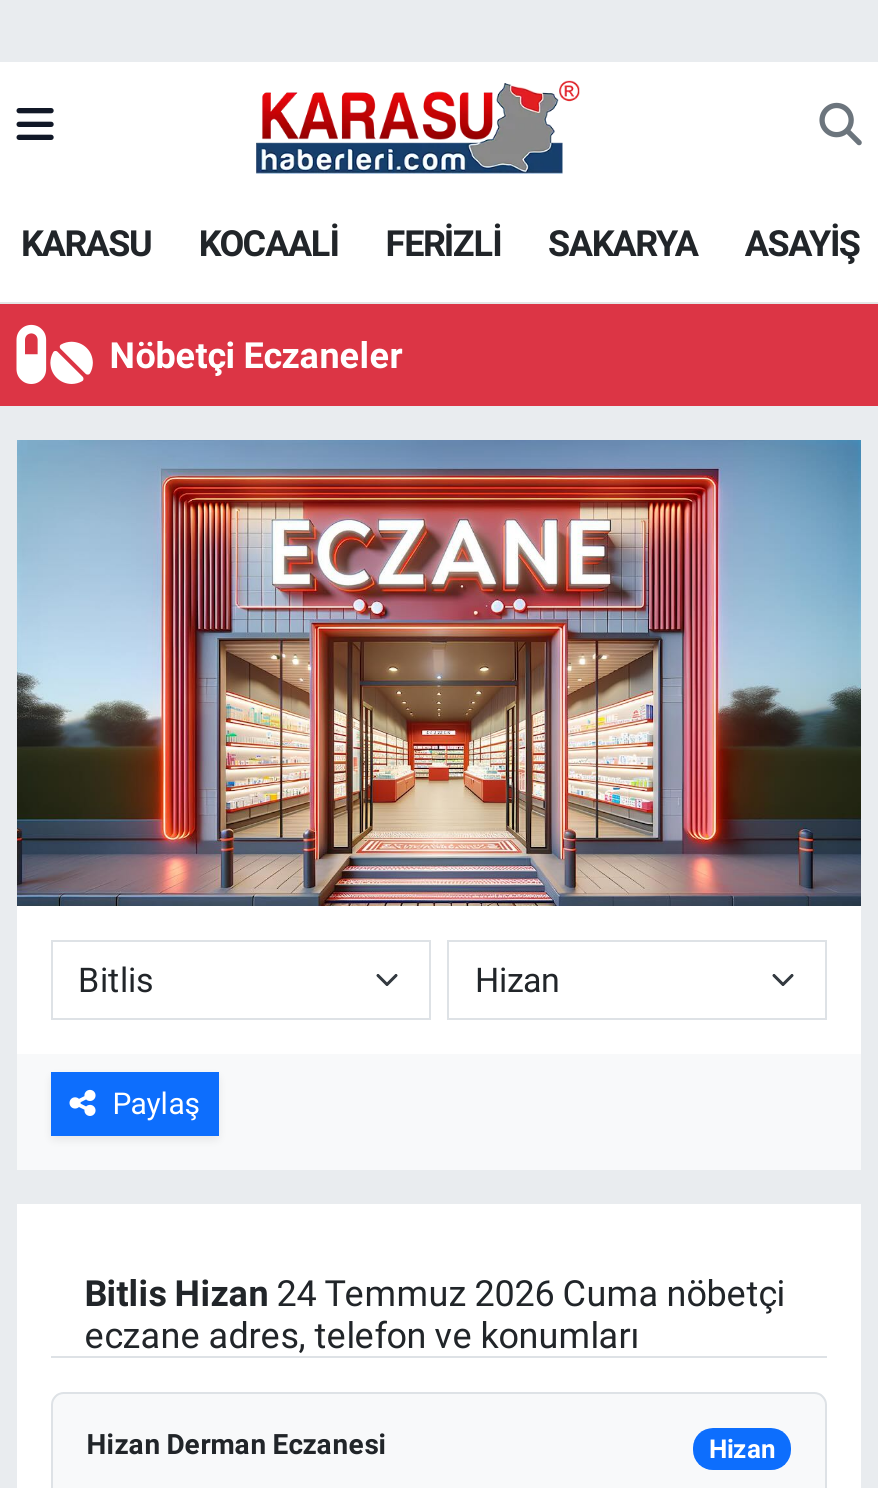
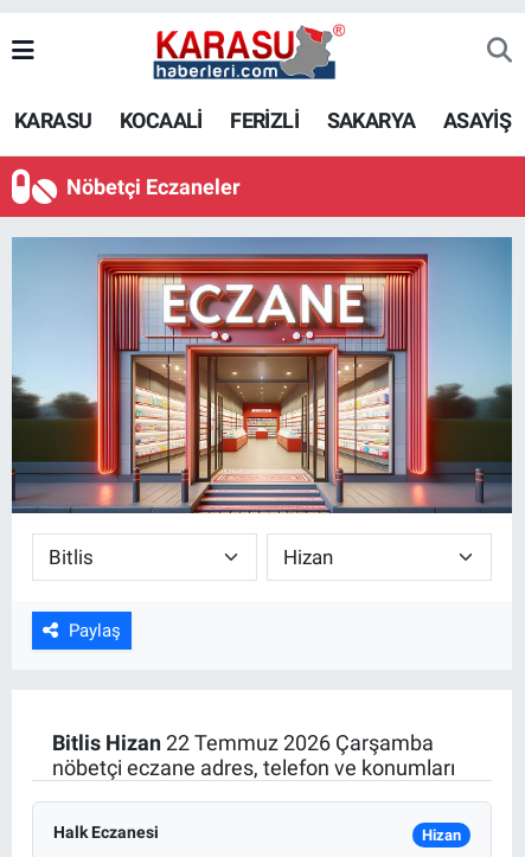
[85,1272,785,1356] Bitlis Hizan 24 Temmuz 2026 Cuma nöbetçi | eczane adres, telefon ve konumları -> [52,730,455,780] Bitlis Hizan 22 Temmuz 2026 Çarşamba | nöbetçi eczane adres, telefon ve konumları
[87,1428,387,1460] Hizan Derman Eczanesi -> [53,823,159,842] Halk Eczanesi

